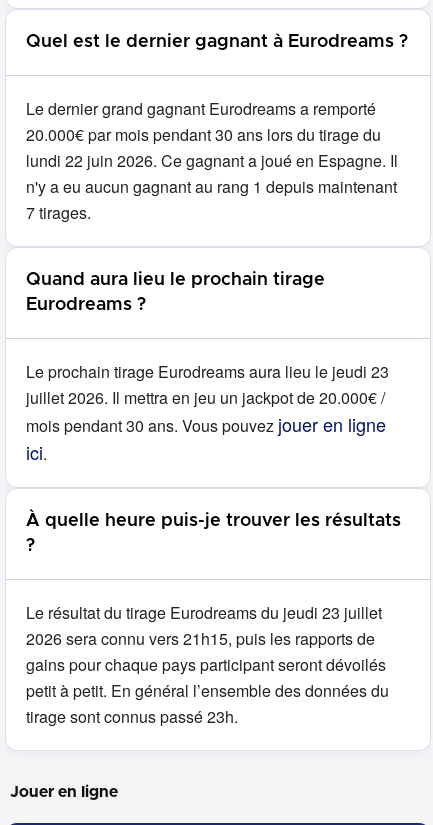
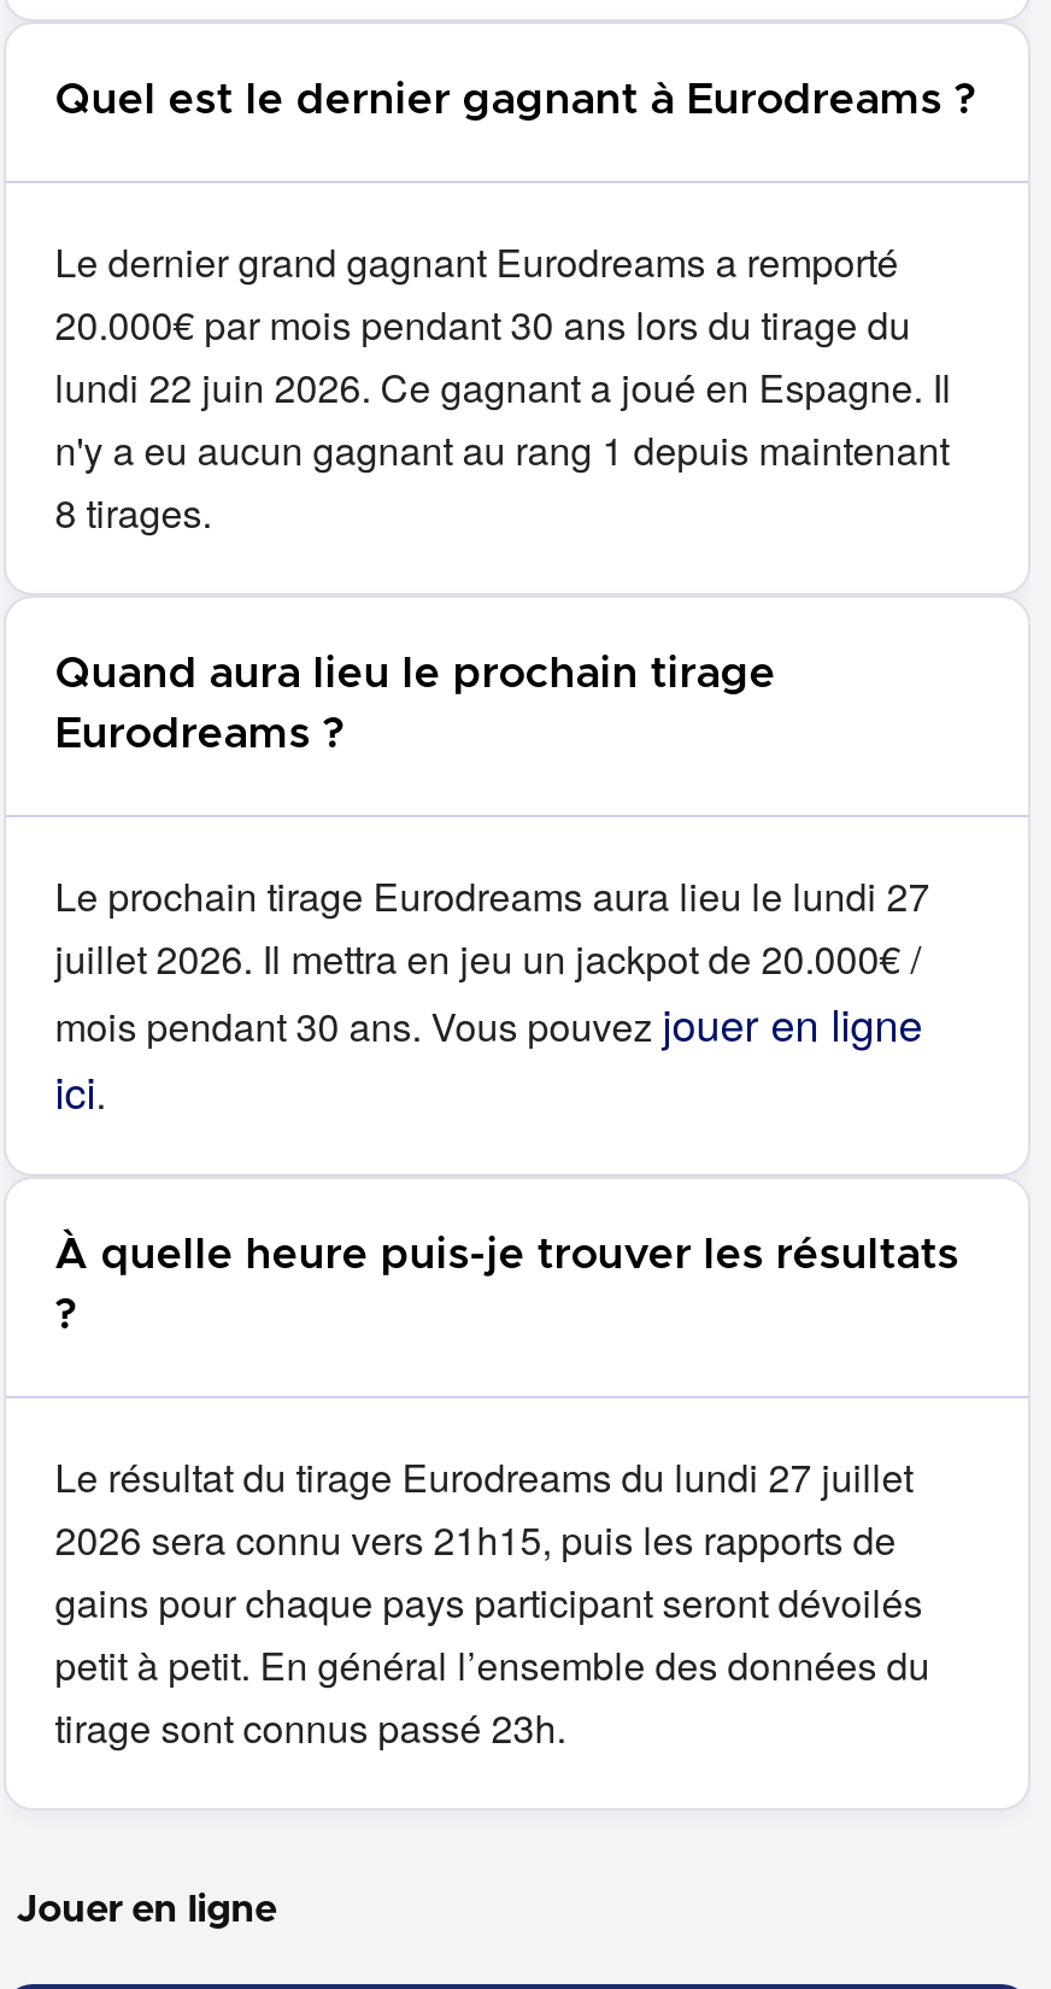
[26,201,91,224] 7 tirages. -> [55,485,211,540] 8 tirages.
[26,360,389,383] Le prochain tirage Eurodreams aura lieu le jeudi 23 -> [55,868,930,923] Le prochain tirage Eurodreams aura lieu le lundi 27
[26,601,382,624] Le résultat du tirage Eurodreams du jeudi 23 juillet -> [55,1449,913,1504] Le résultat du tirage Eurodreams du lundi 27 juillet

